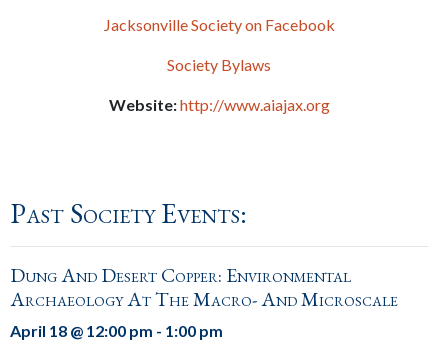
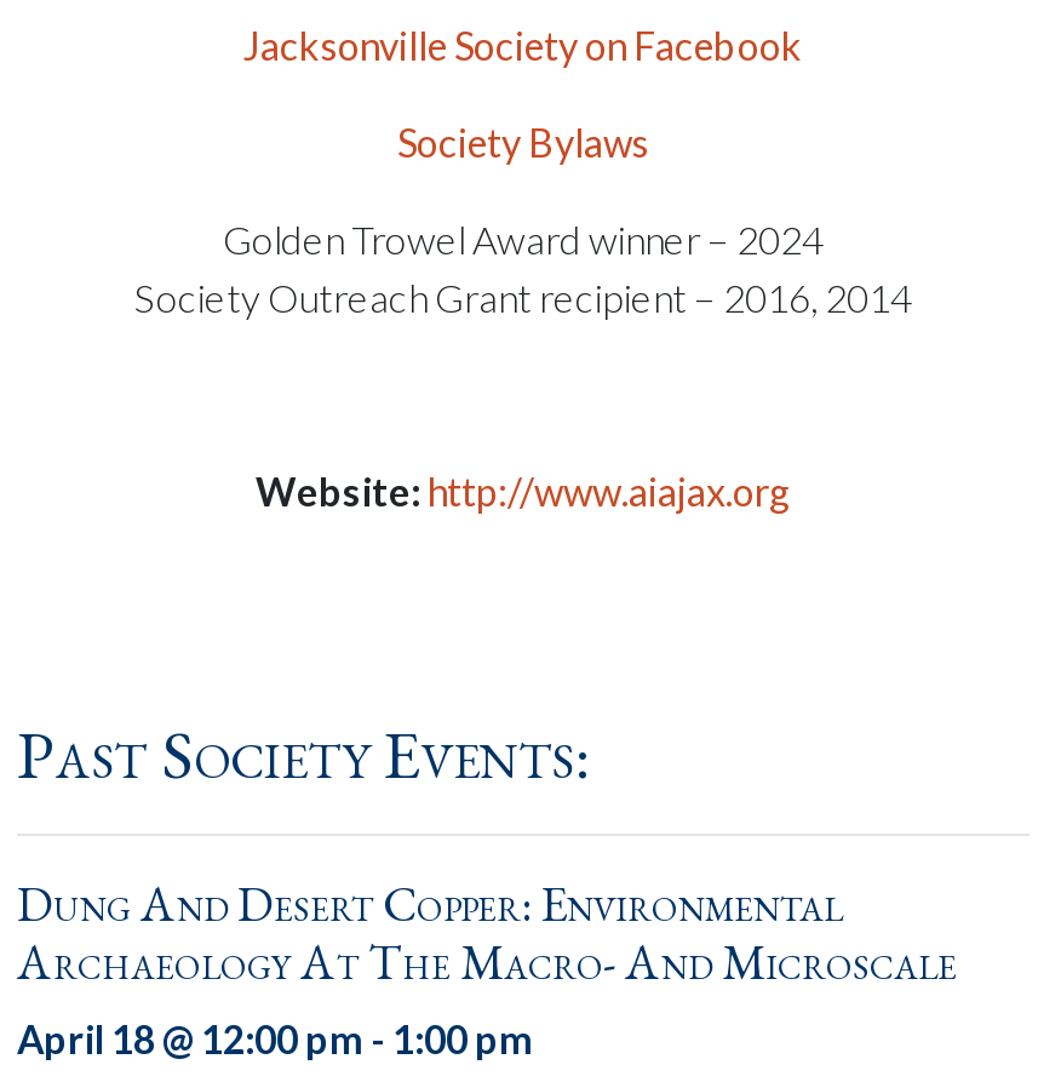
none -> [134,216,912,320] Golden Trowel Award winner – 2024 | Society Outreach Grant recipient – 2016, 2014

